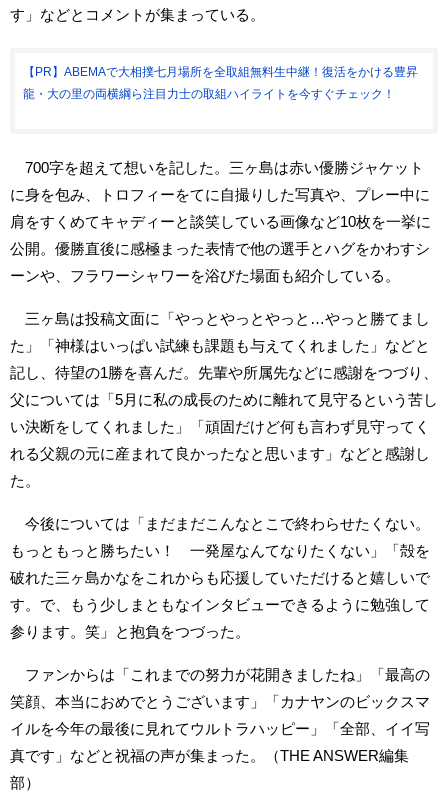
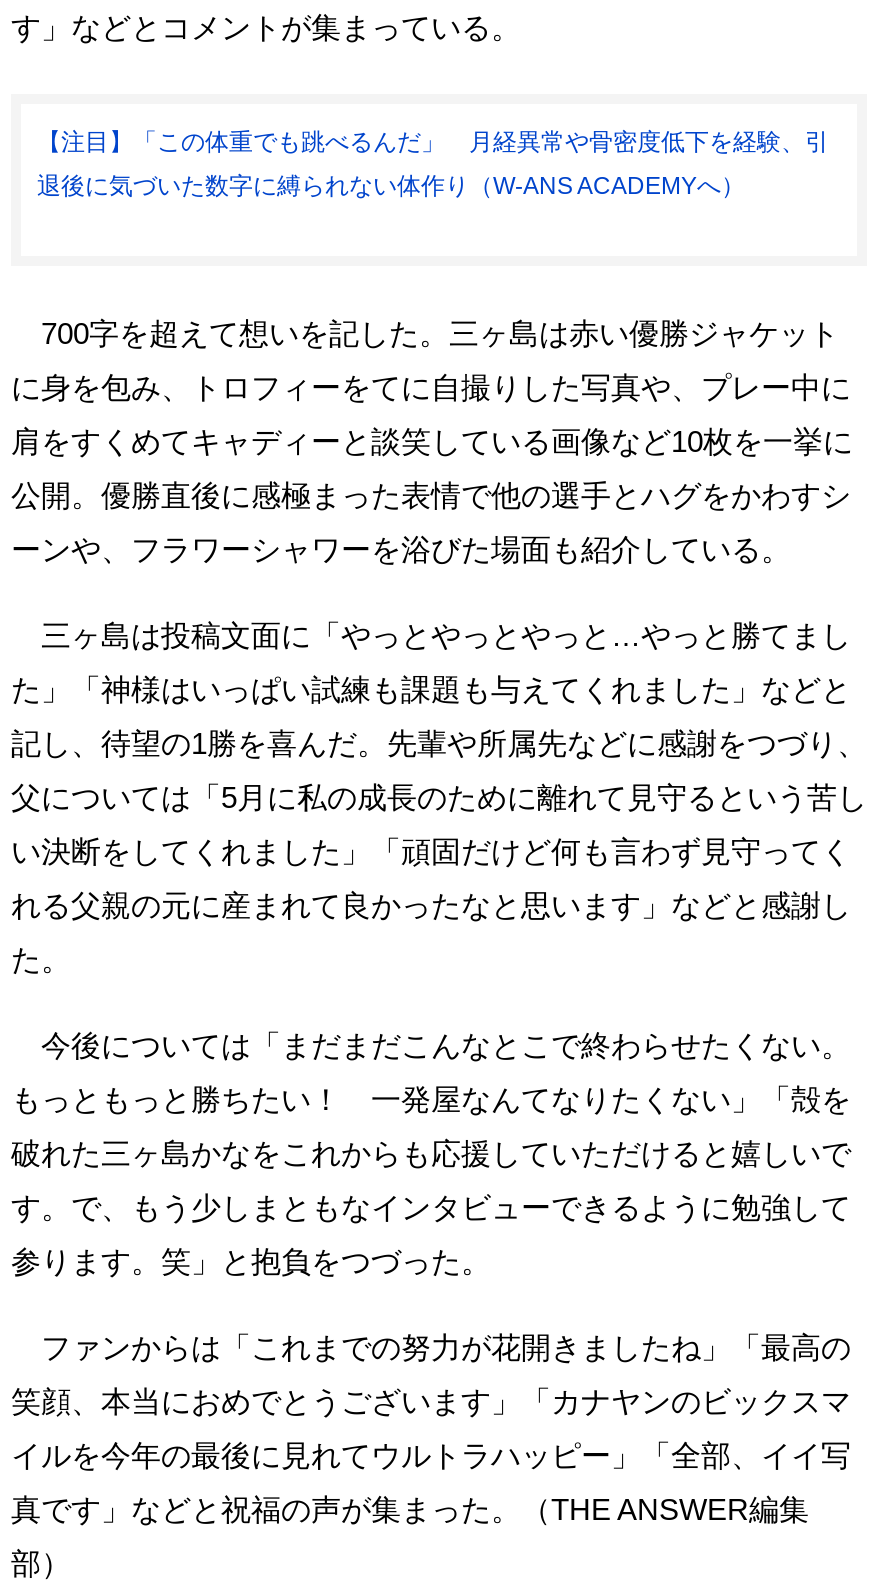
[23,64,418,78] 【PR】ABEMAで大相撲七月場所を全取組無料生中継！復活をかける豊昇 -> [37,127,829,155] 【注目】「この体重でも跳べるんだ」 月経異常や骨密度低下を経験、引
[23,86,395,100] 龍・大の里の両横綱ら注目力士の取組ハイライトを今すぐチェック！ -> [37,171,745,199] 退後に気づいた数字に縛られない体作り（W-ANS ACADEMYへ）

